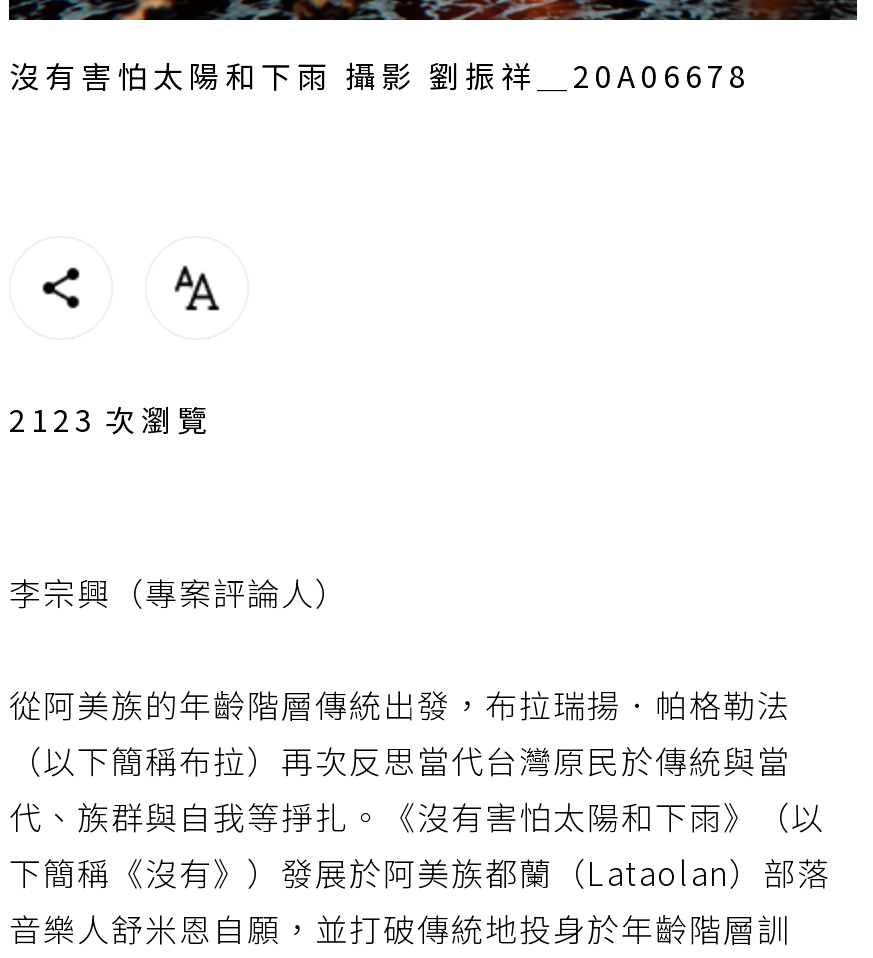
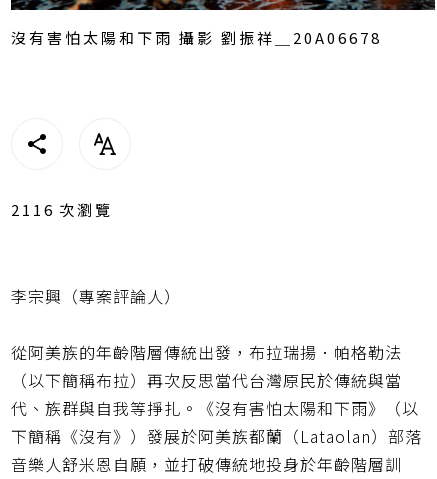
[9,398,213,440] 2123 次瀏覽 -> [11,199,113,220] 2116 次瀏覽

